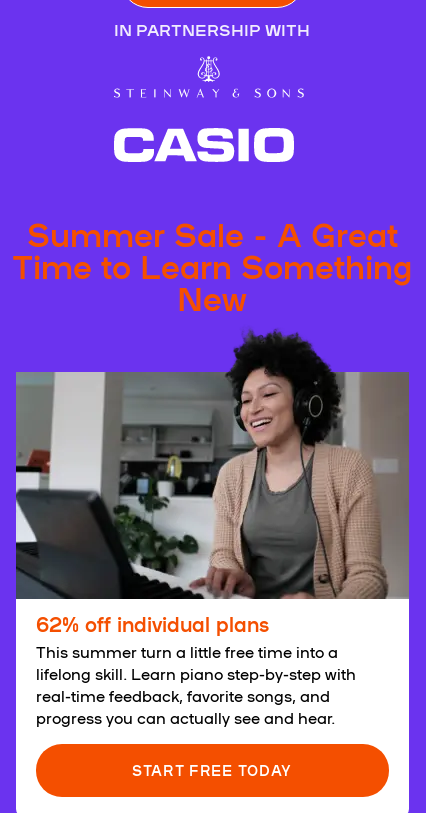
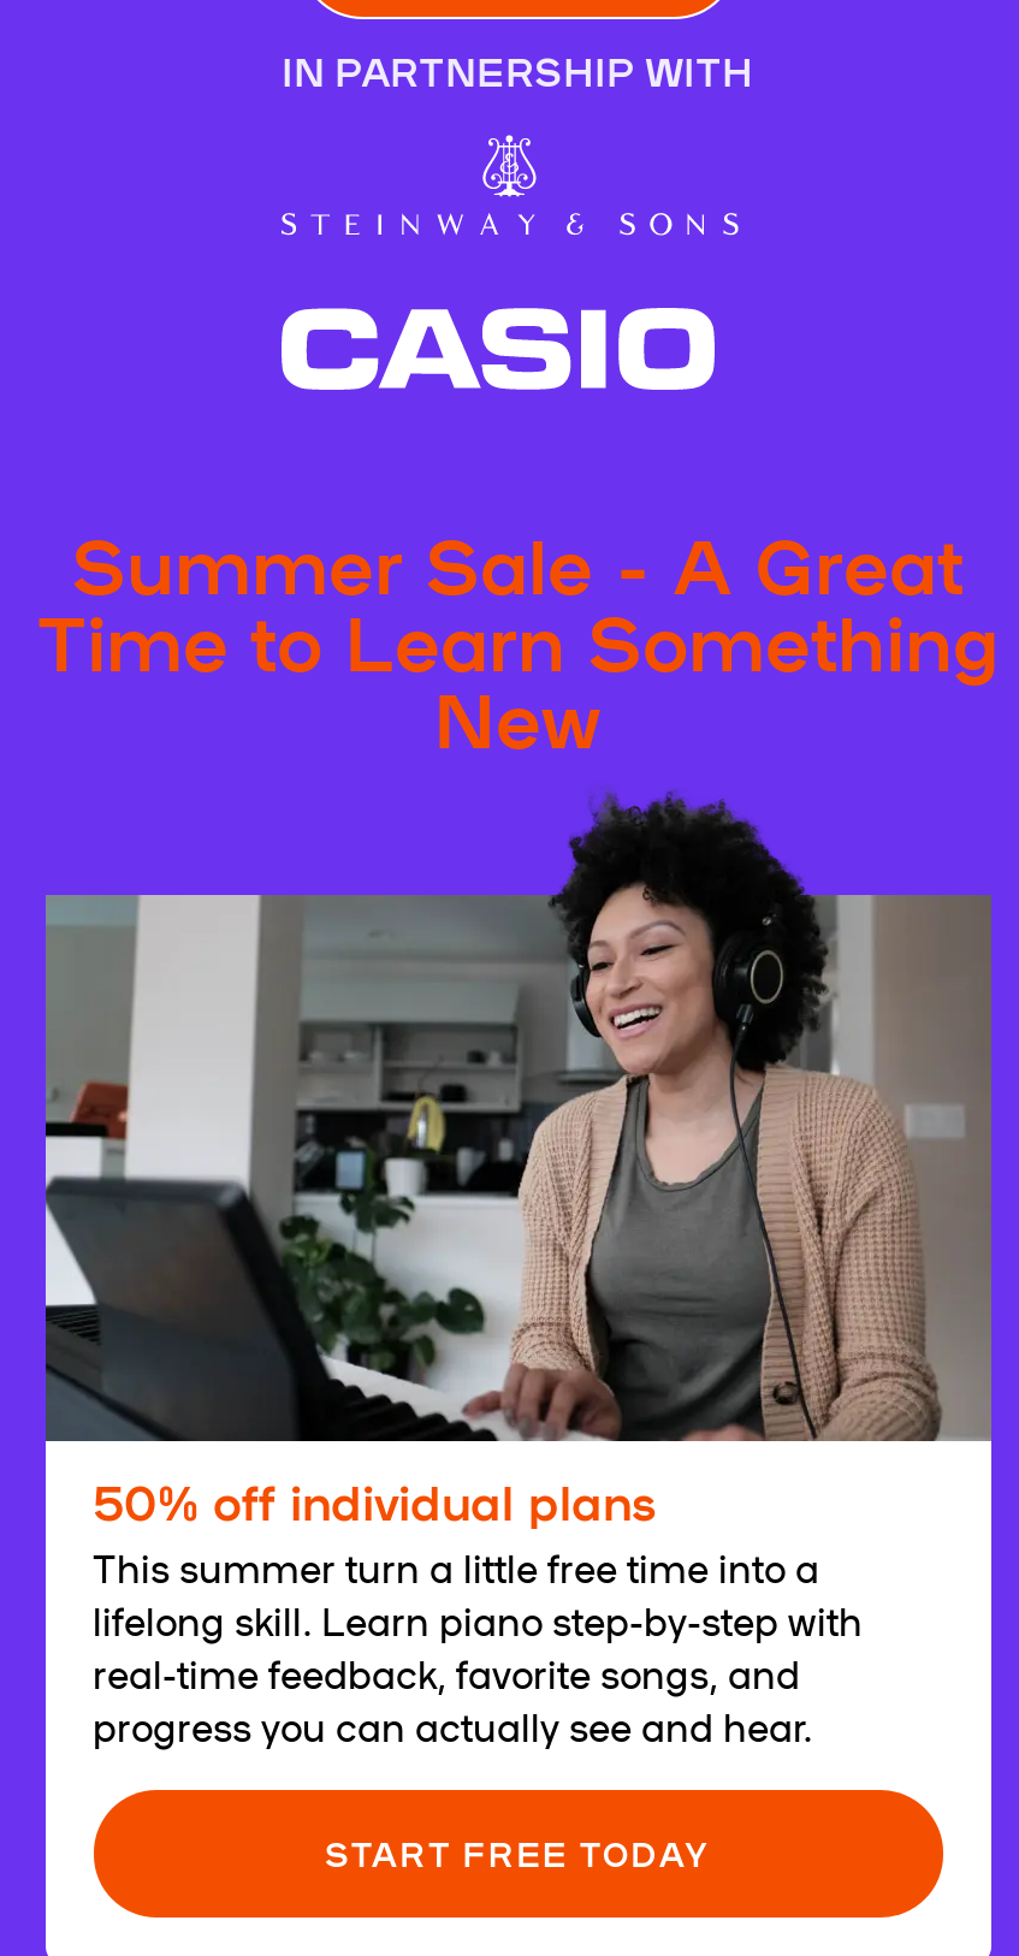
[35,608,268,636] 62% off individual plans -> [93,1464,656,1531] 50% off individual plans

